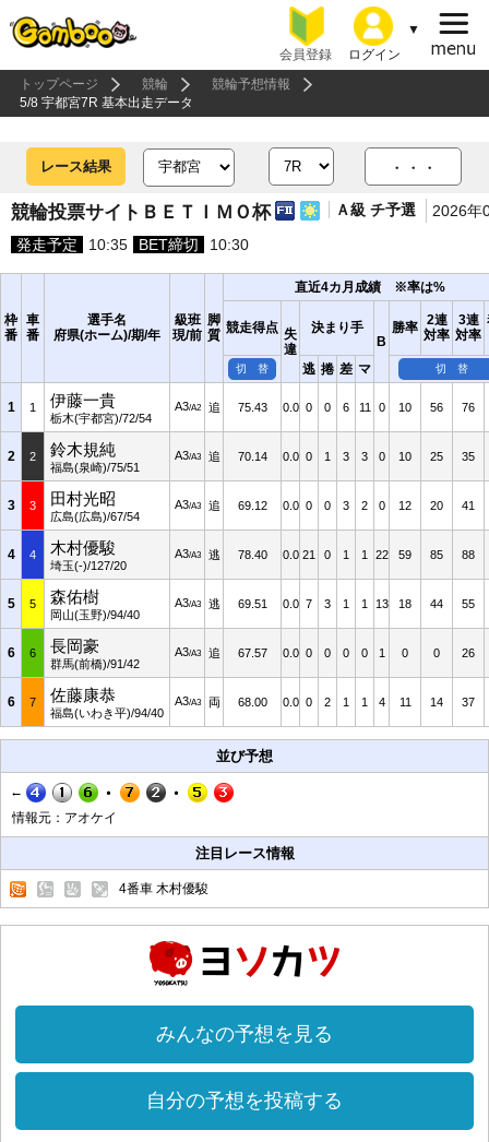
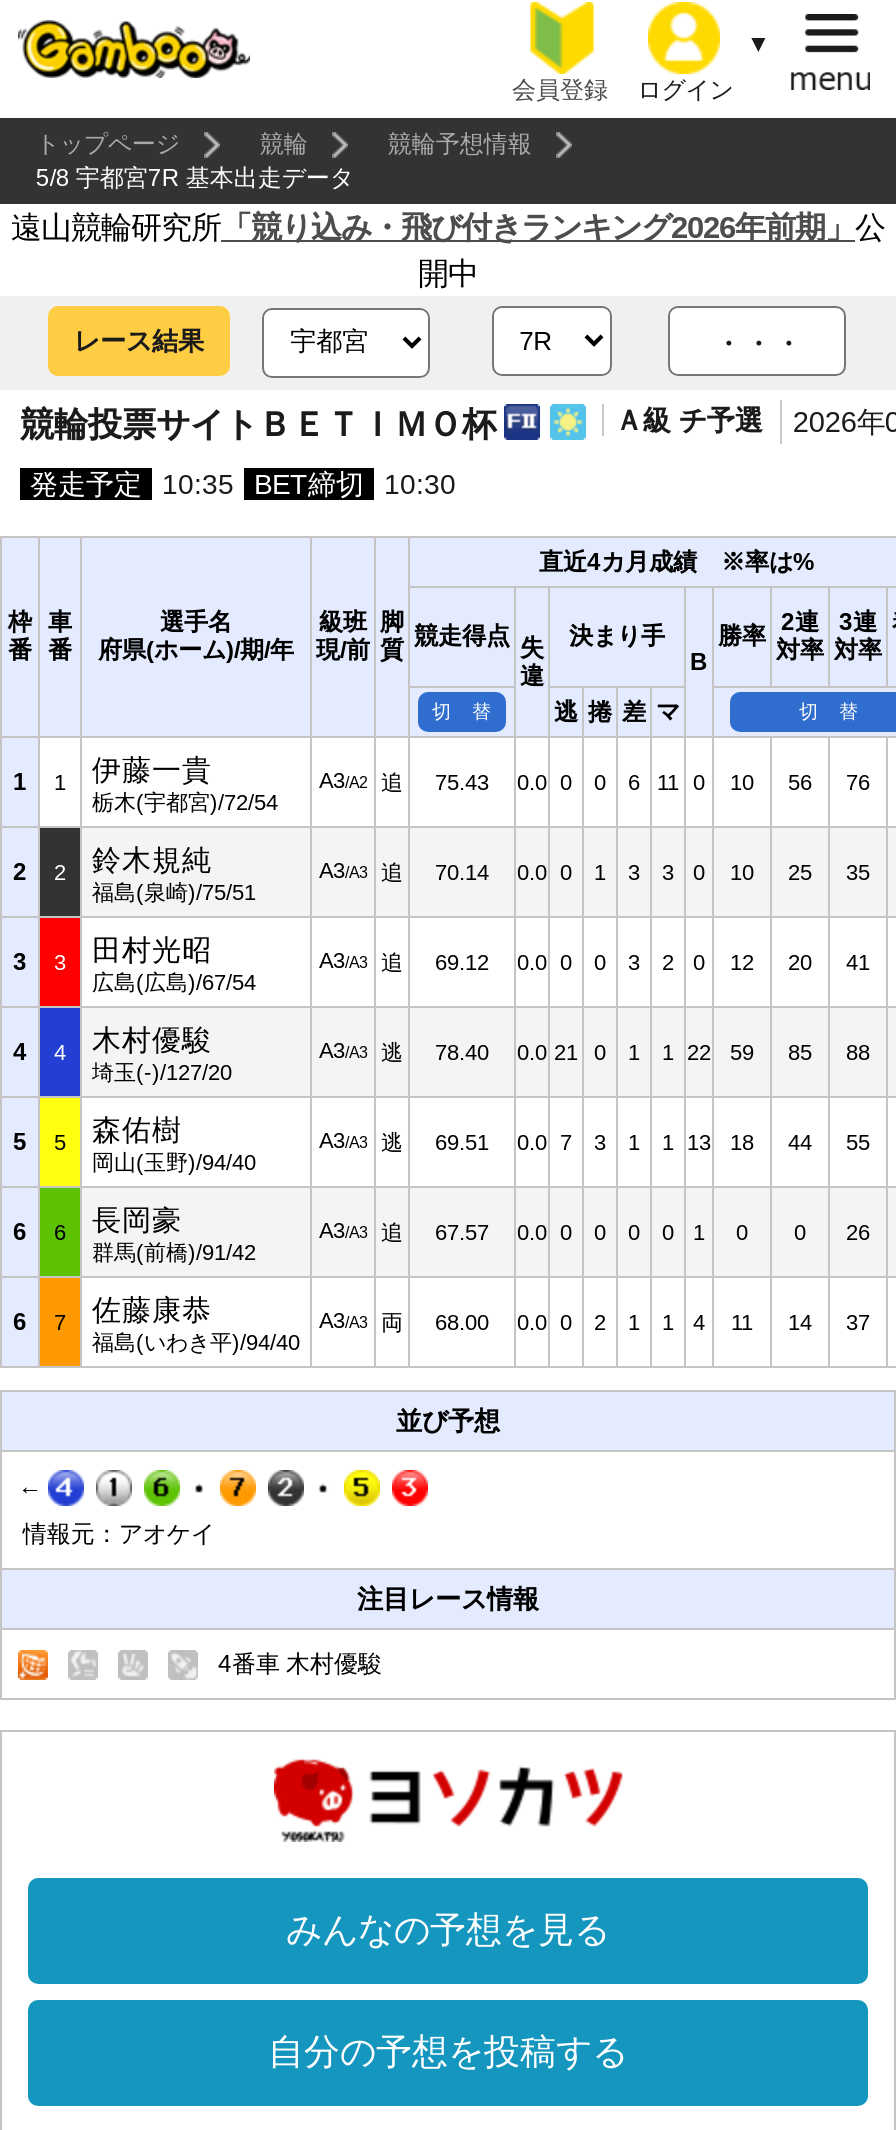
none -> [11,210,885,290] 遠山競輪研究所「競り込み・飛び付きランキング2026年前期」公 | 開中

